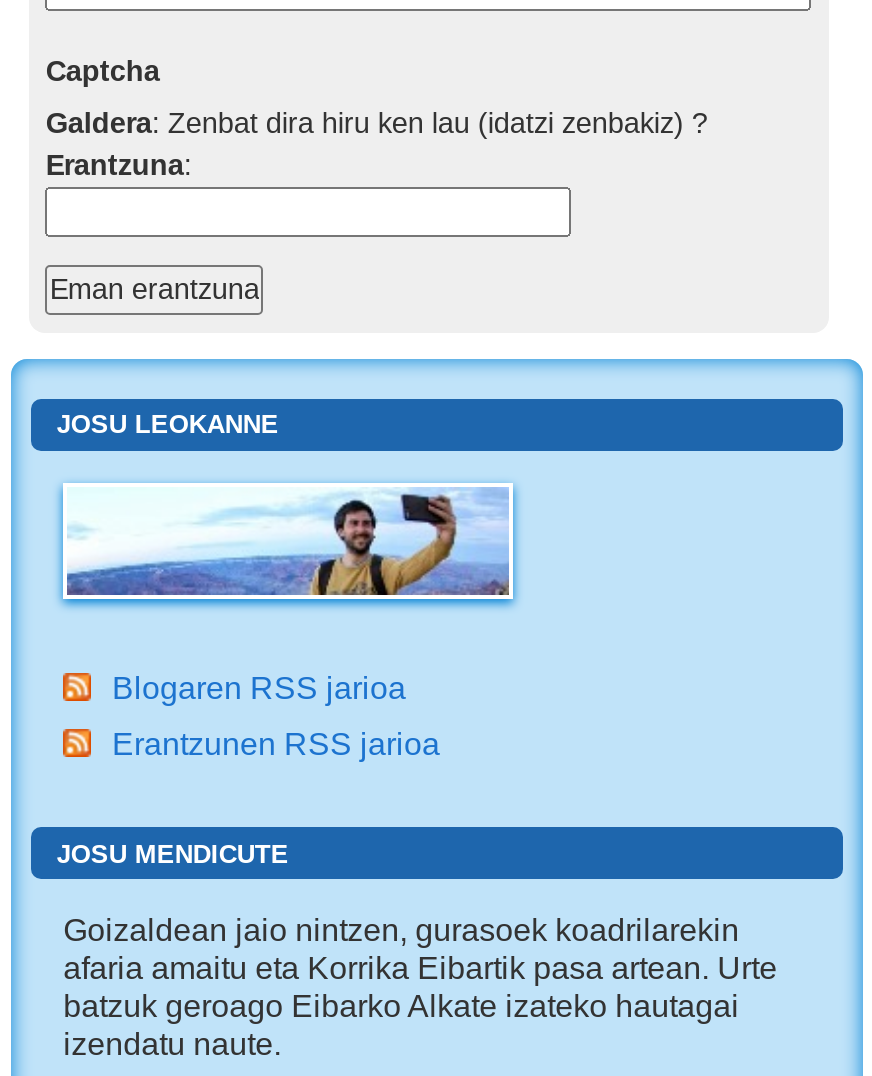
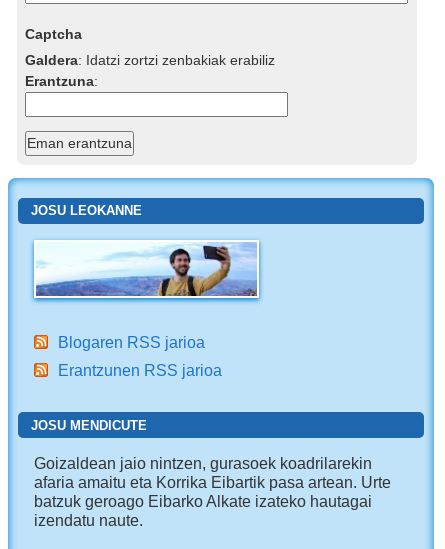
[46,107,708,139] Galdera: Zenbat dira hiru ken lau (idatzi zenbakiz) ? -> [25,52,275,68] Galdera: Idatzi zortzi zenbakiak erabiliz

